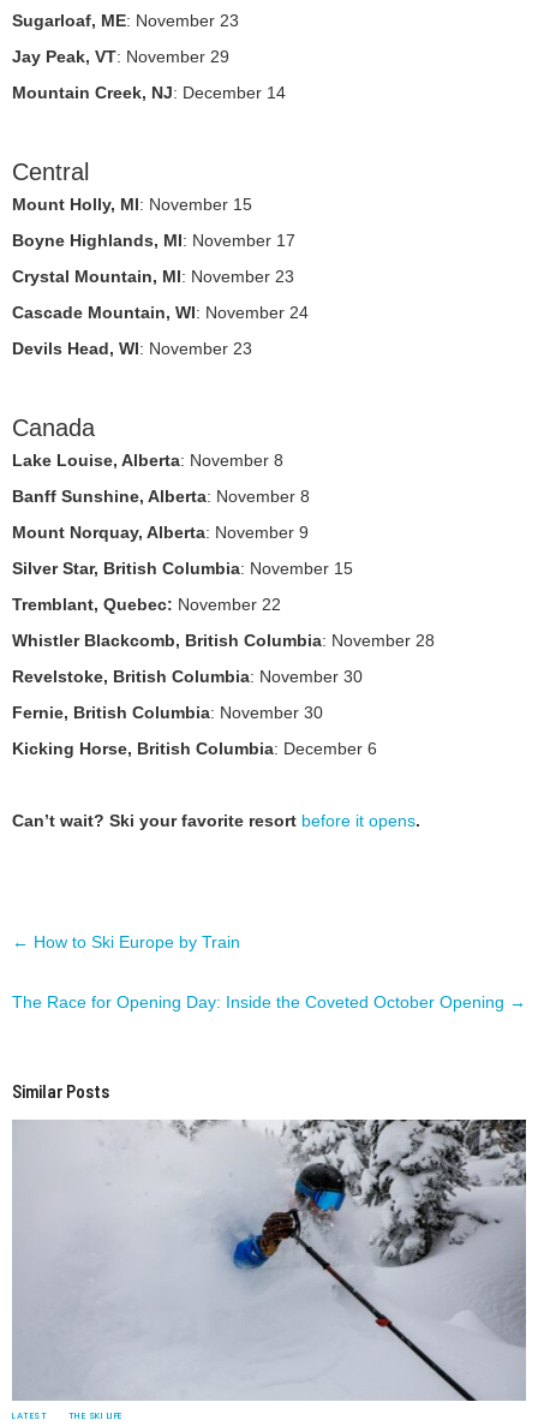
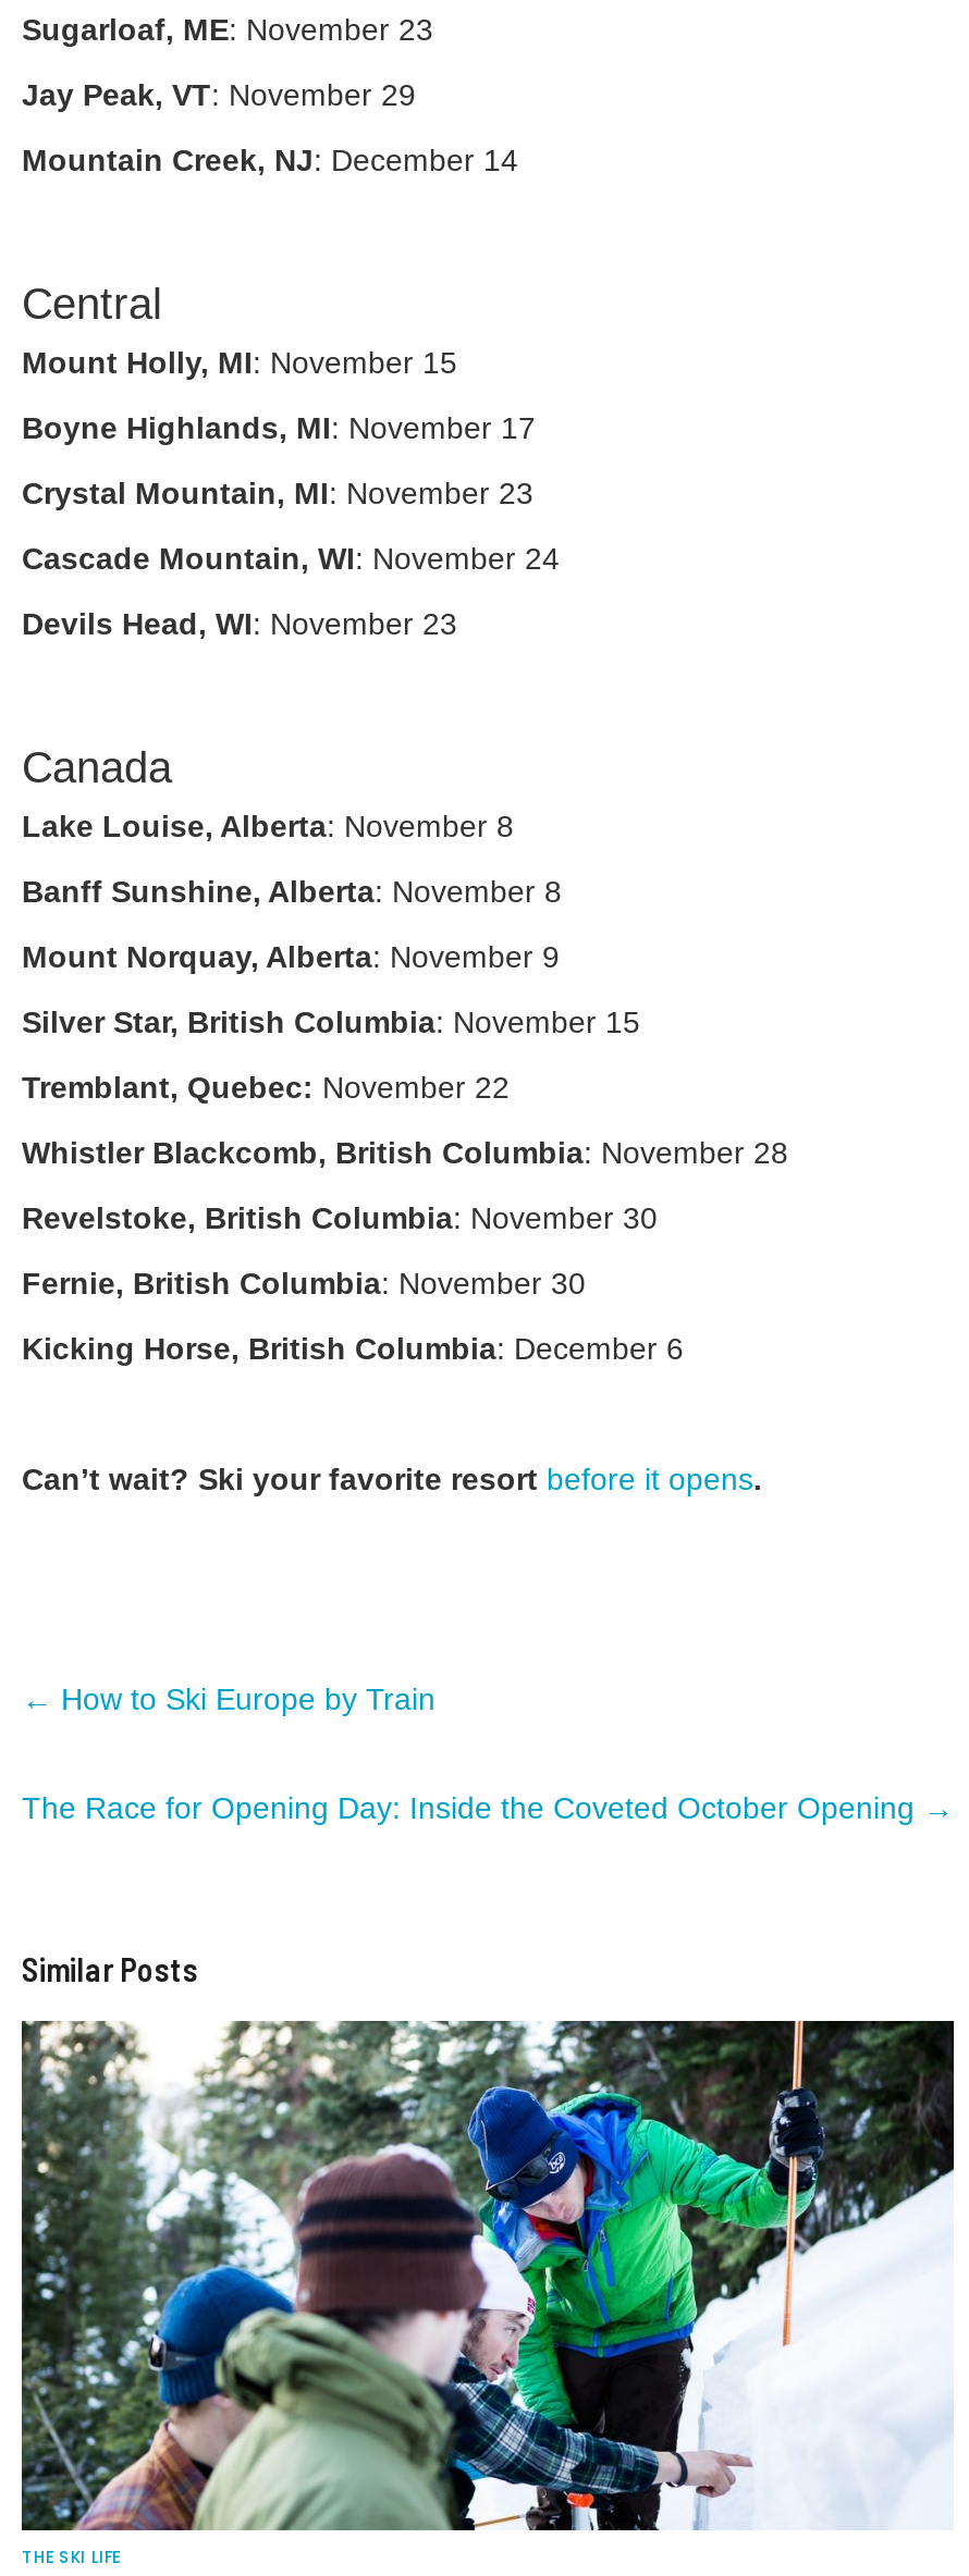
[12,1118,527,1402] [image] -> [20,2019,956,2532] [image]
[12,1409,47,1422] LATEST -> none

